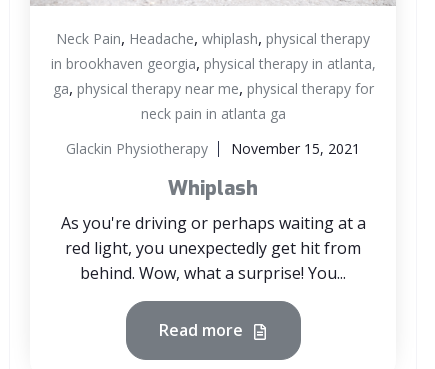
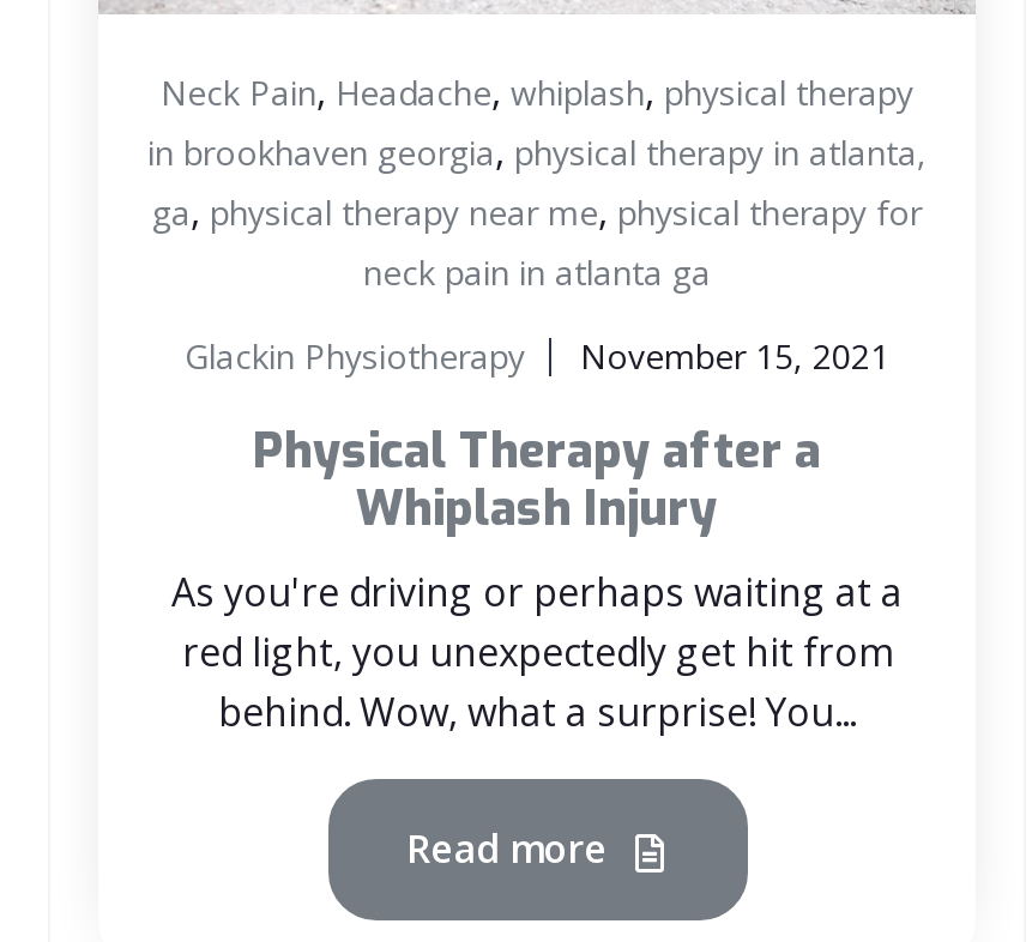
[168,175,258,202] Whiplash -> [253,419,821,542] Physical Therapy after a | Whiplash Injury

